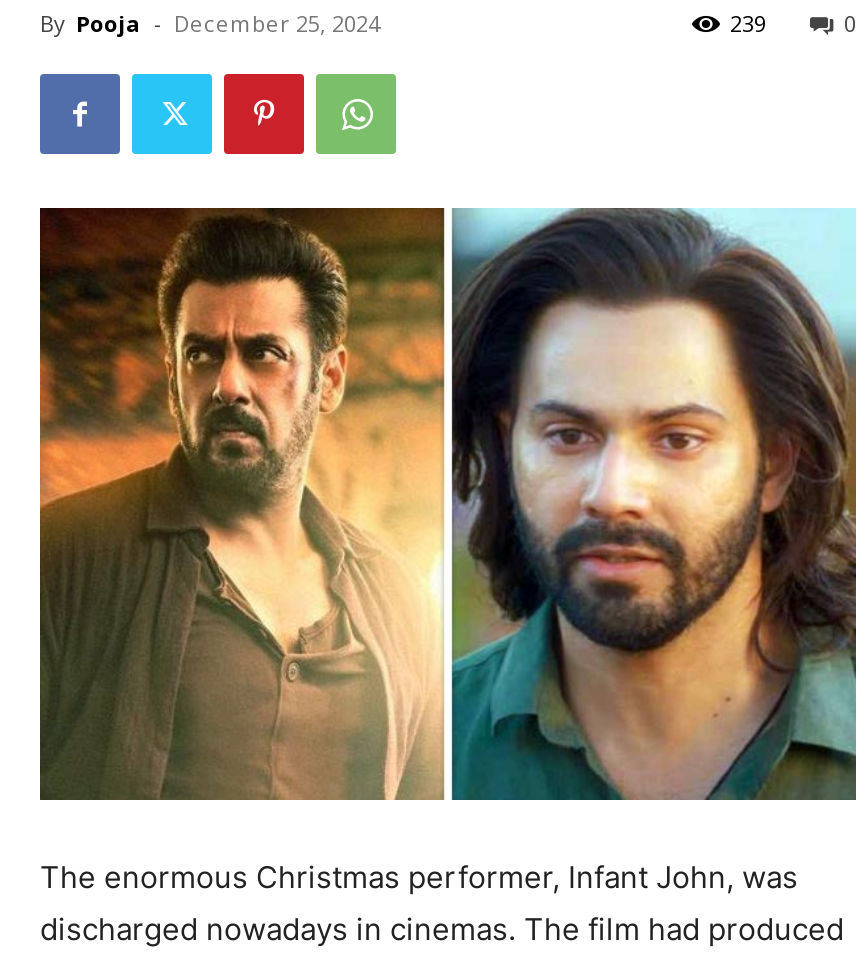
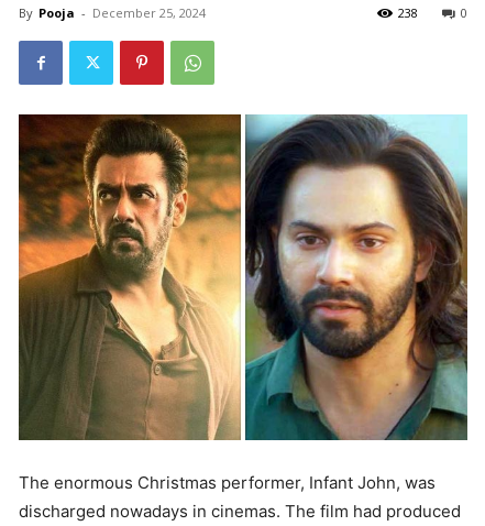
[730,8,766,38] 239 -> [398,5,418,21] 238

